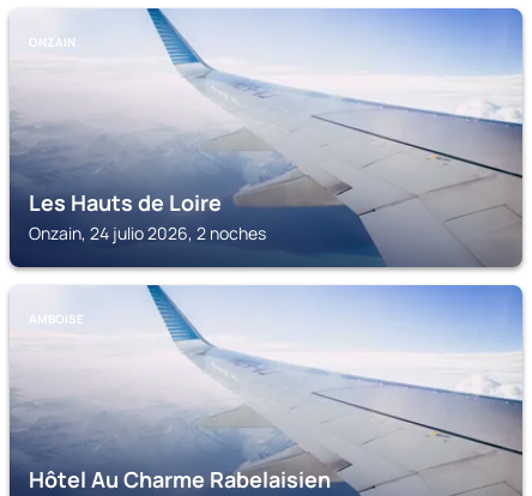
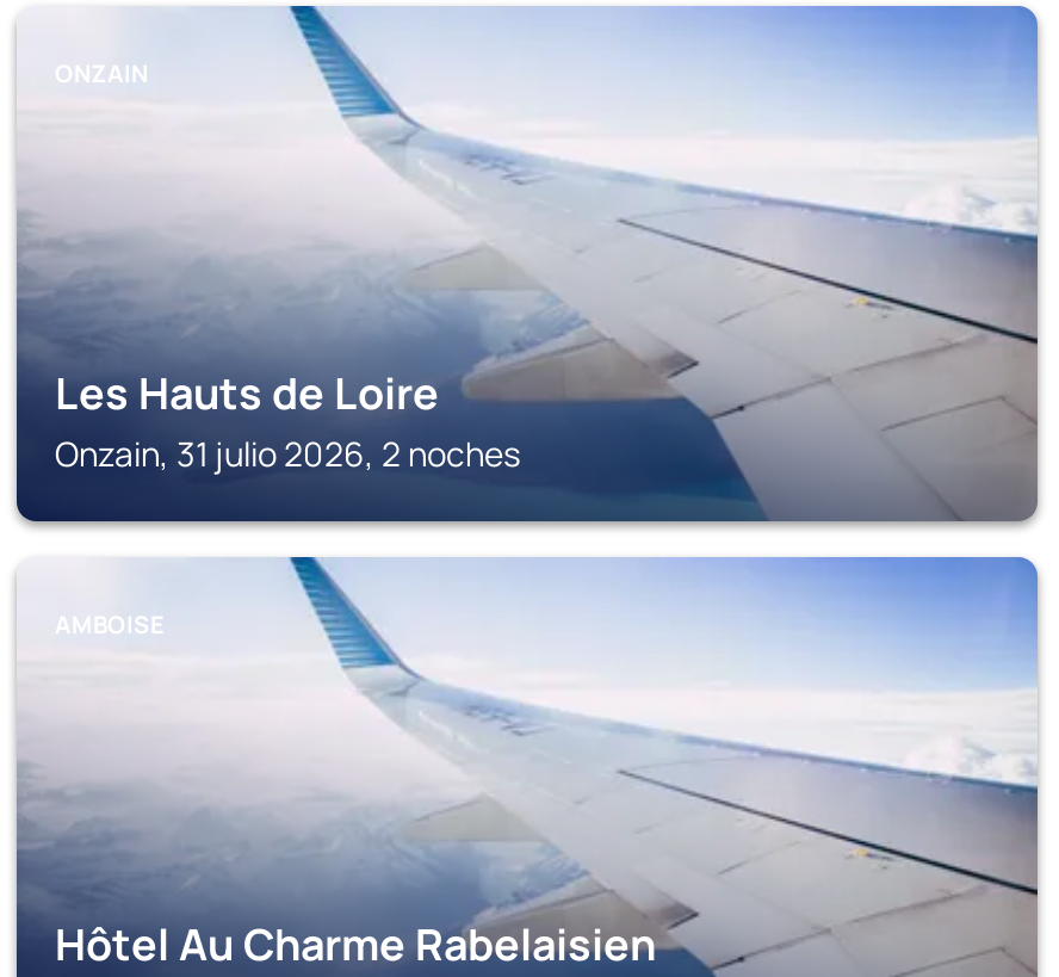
[29,222,266,244] Onzain, 24 julio 2026, 2 noches -> [55,431,520,476] Onzain, 31 julio 2026, 2 noches

